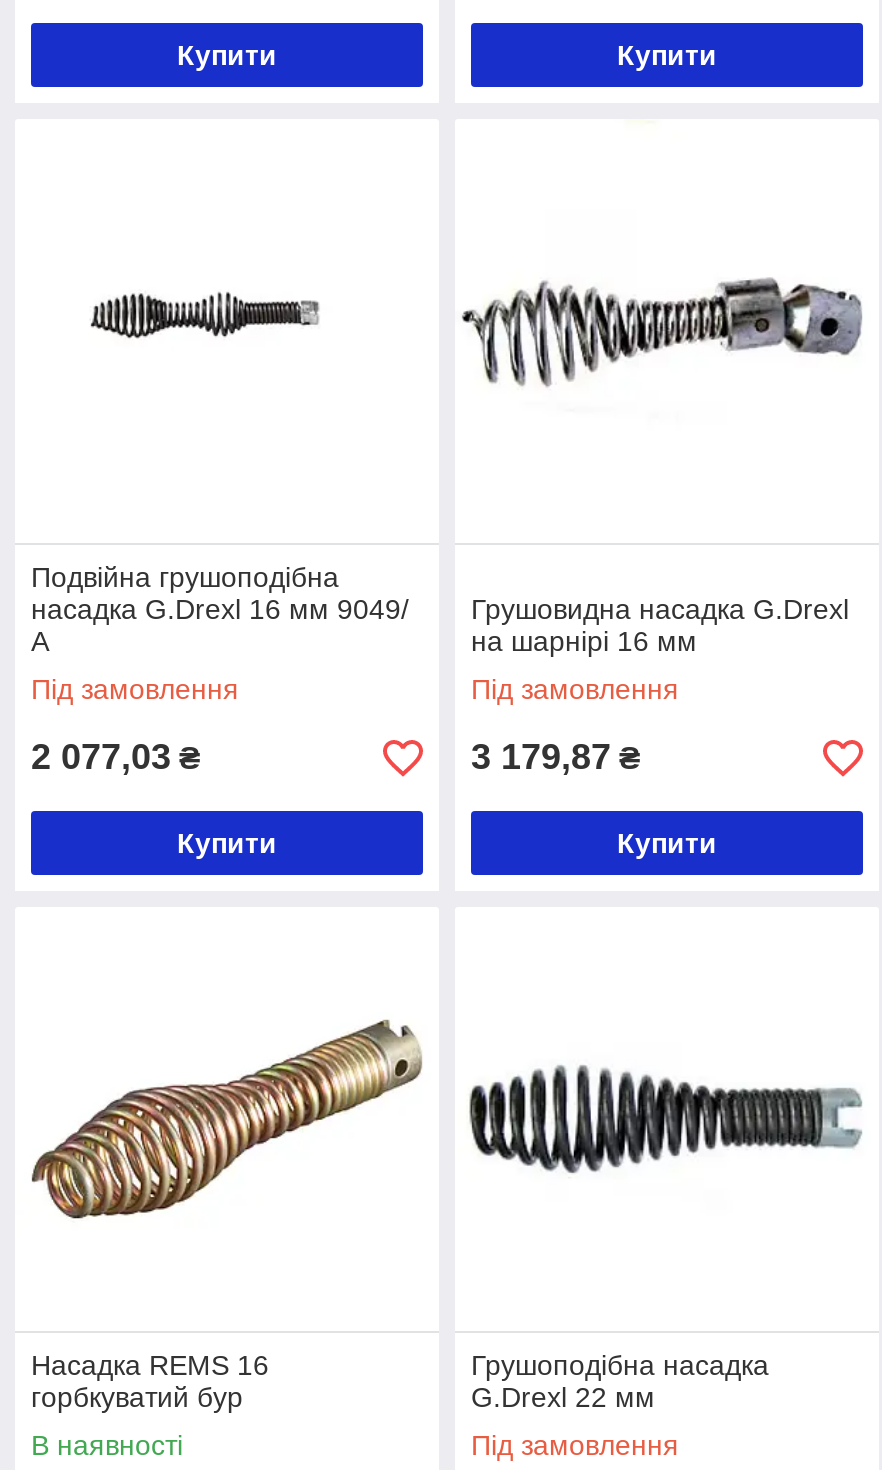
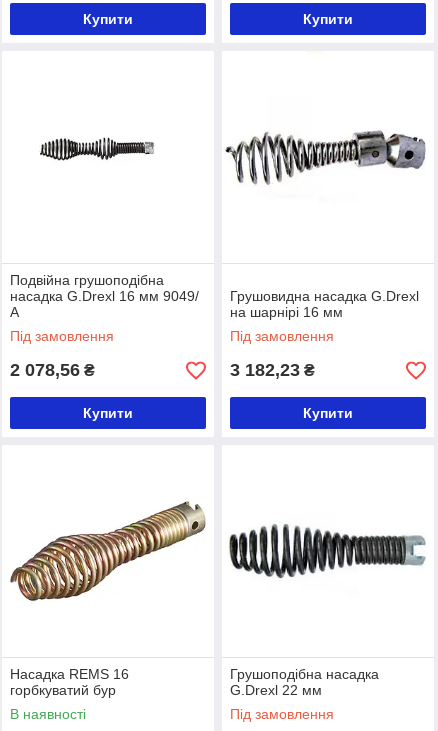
[31,737,201,777] 2 077,03 ₴ -> [10,360,95,380] 2 078,56 ₴
[471,737,641,777] 3 179,87 ₴ -> [230,360,315,380] 3 182,23 ₴

